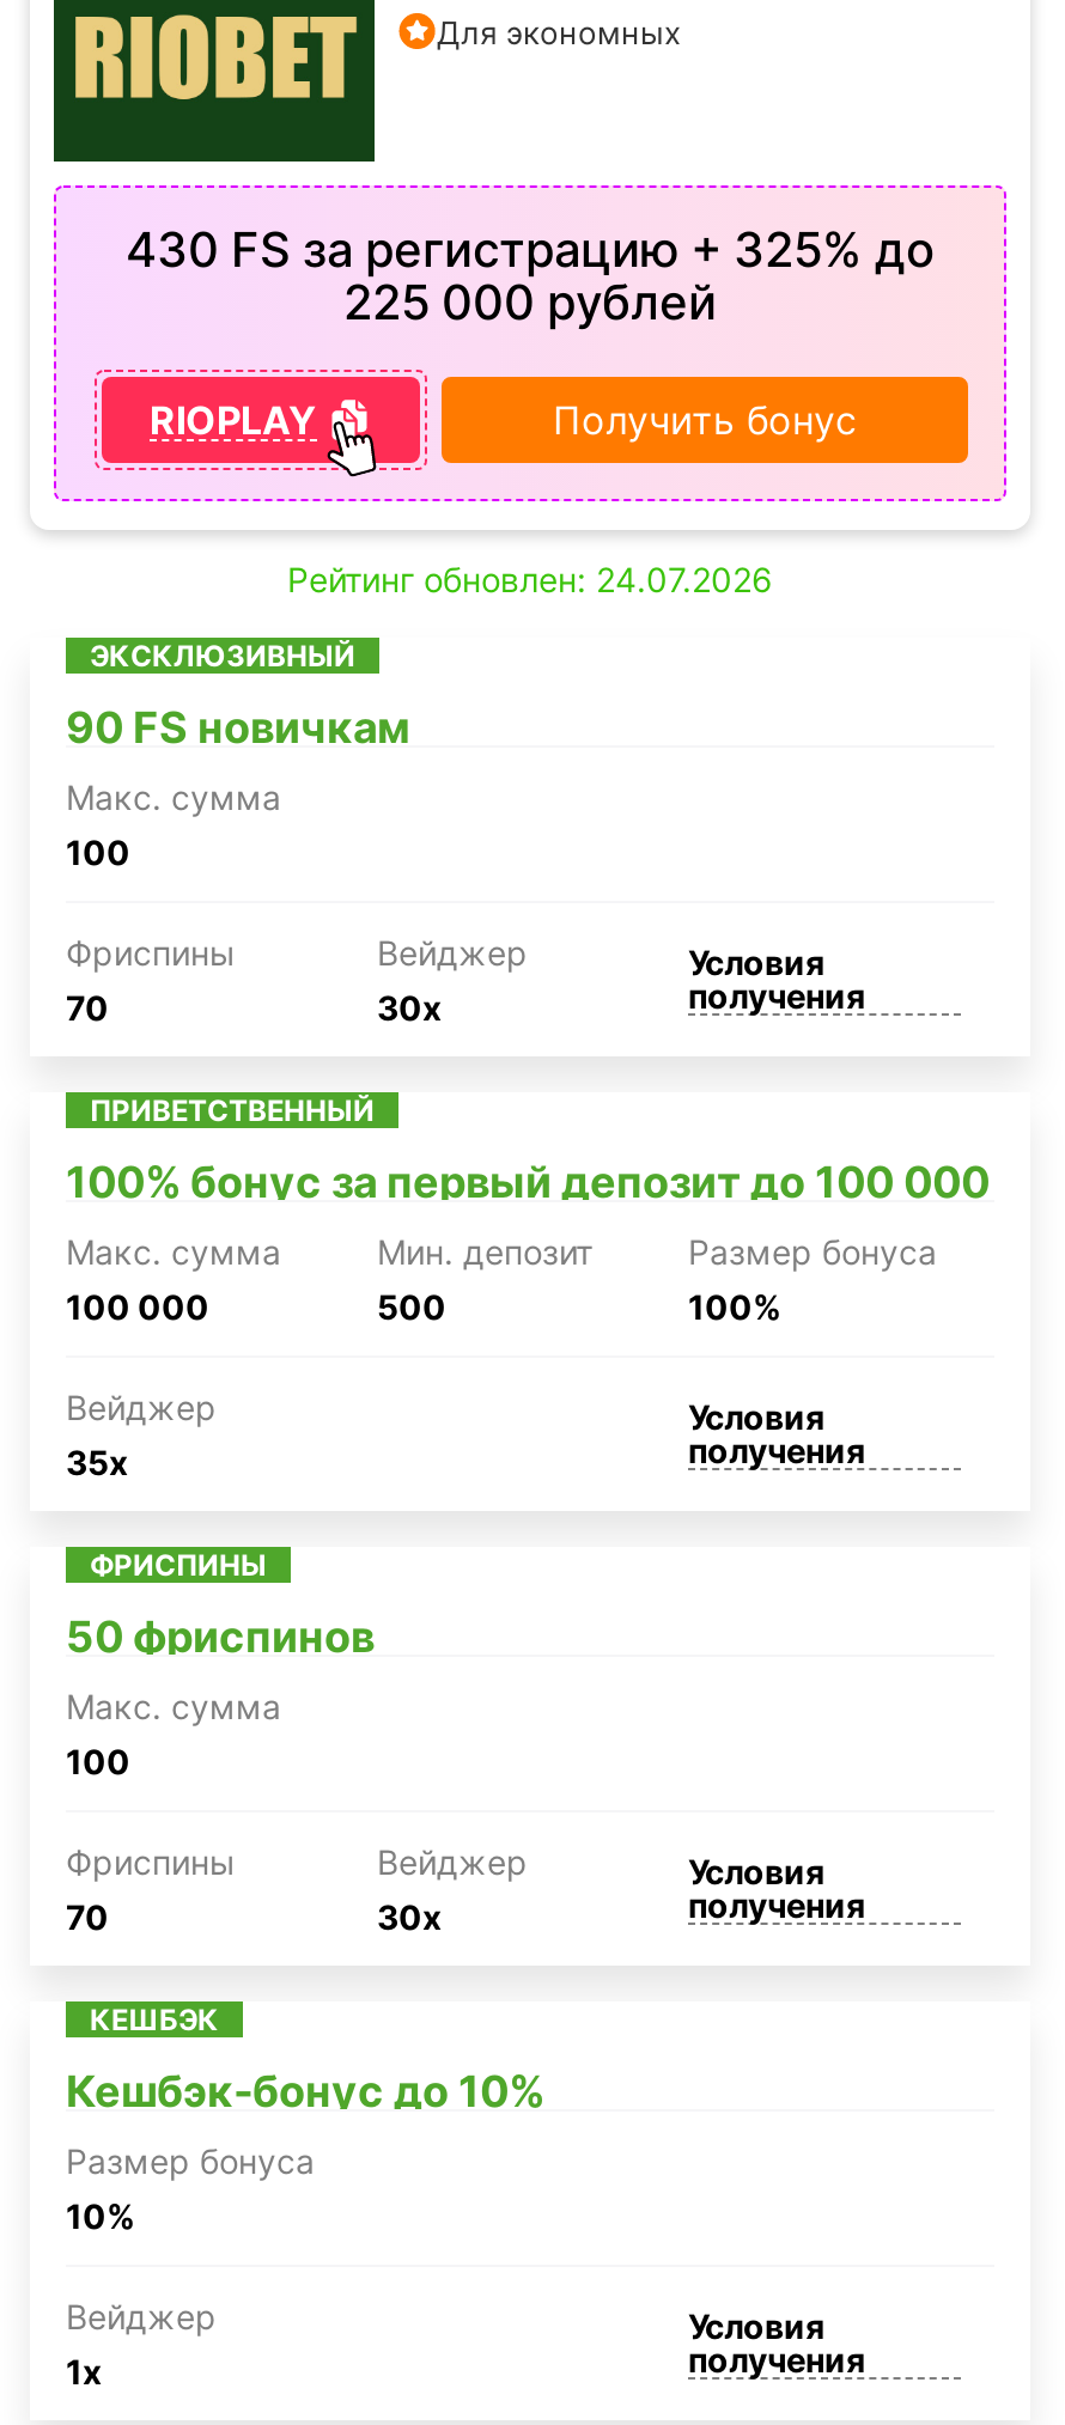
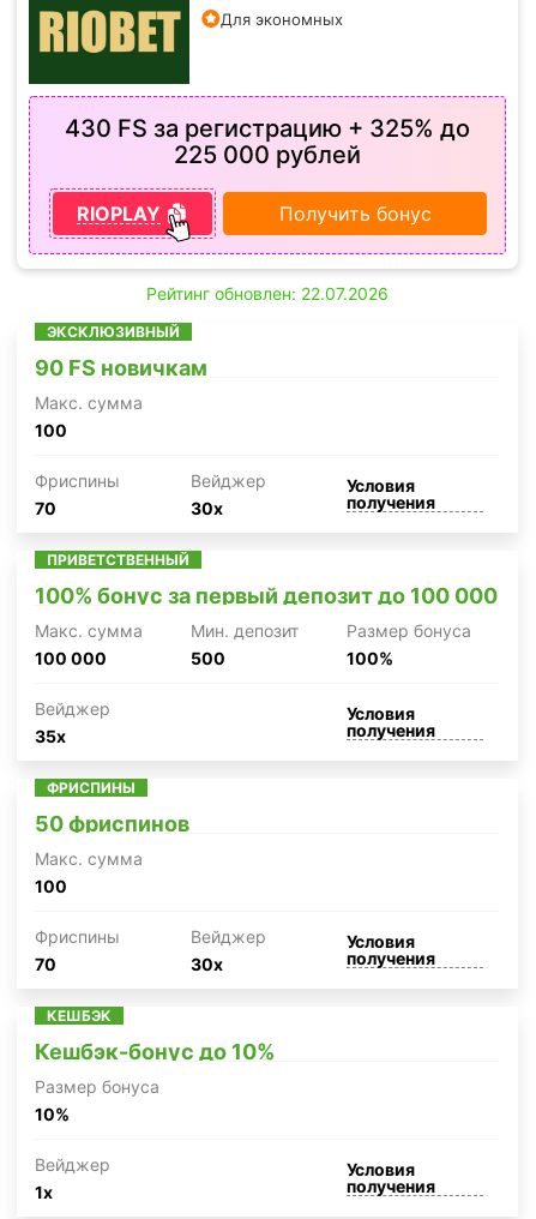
[287,559,773,600] Рейтинг обновлен: 24.07.2026 -> [146,283,389,304] Рейтинг обновлен: 22.07.2026

